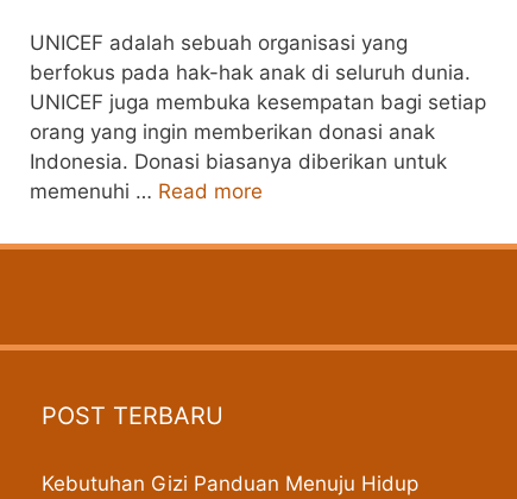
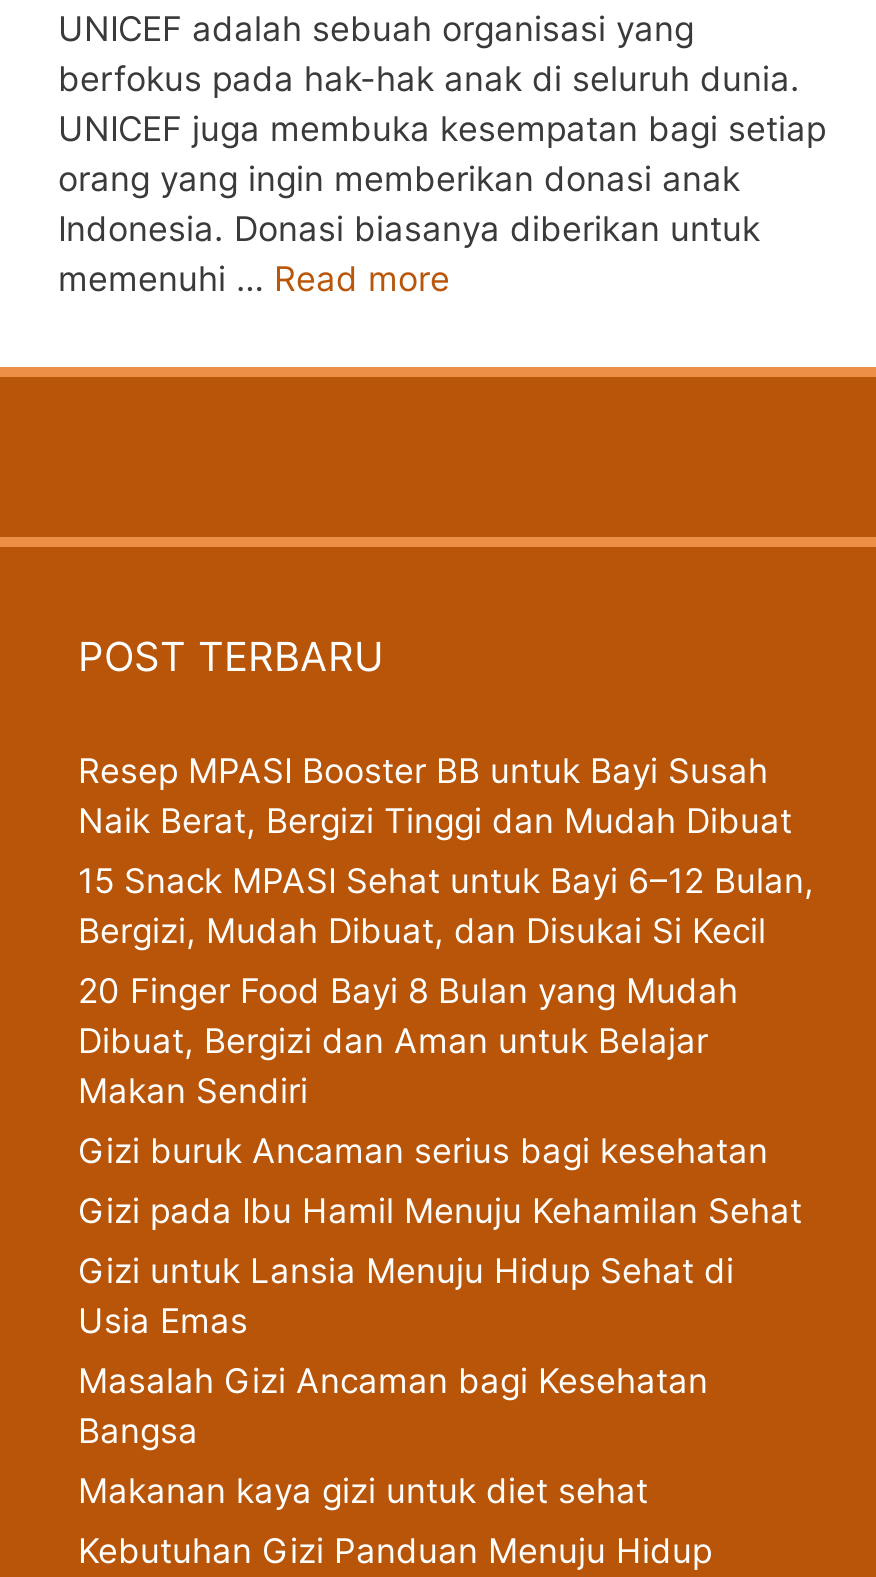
none -> [78,752,814,1512] Resep MPASI Booster BB untuk Bayi Susah | Naik Berat, Bergizi Tinggi dan Mudah Dibuat | 15 Snack MPASI Sehat untuk Bayi 6–12 Bulan, | Bergizi, Mudah Dibuat, dan Disukai Si Kecil | 20 Finger Food Bayi 8 Bulan yang Mudah | Dibuat, Bergizi dan Aman untuk Belajar | Makan Sendiri | Gizi buruk Ancaman serius bagi kesehatan | Gizi pada Ibu Hamil Menuju Kehamilan Sehat | Gizi untuk Lansia Menuju Hidup Sehat di | Usia Emas | Masalah Gizi Ancaman bagi Kesehatan | Bangsa | Makanan kaya gizi untuk diet sehat

